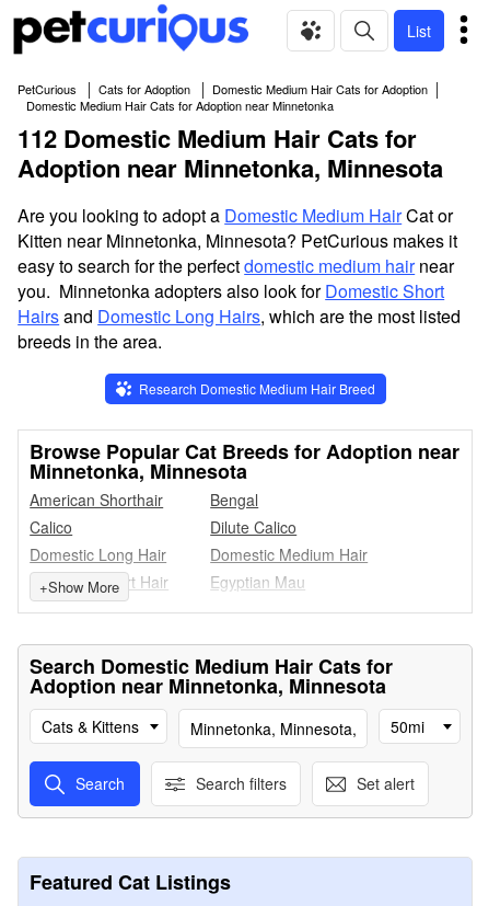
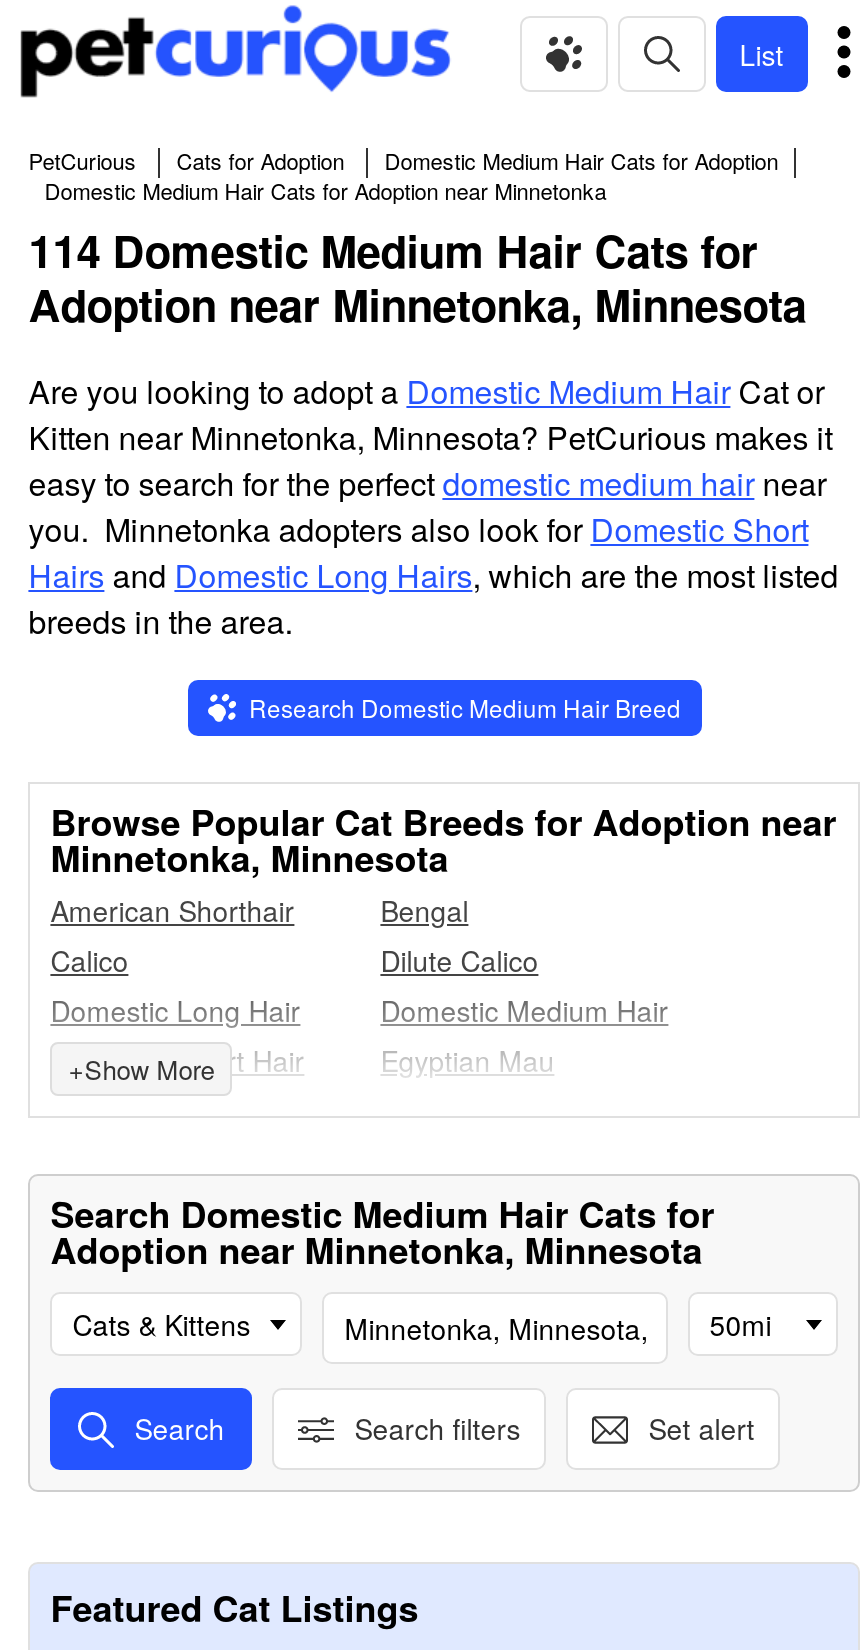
[18,121,417,156] 112 Domestic Medium Hair Cats for -> [28,218,758,282] 114 Domestic Medium Hair Cats for

